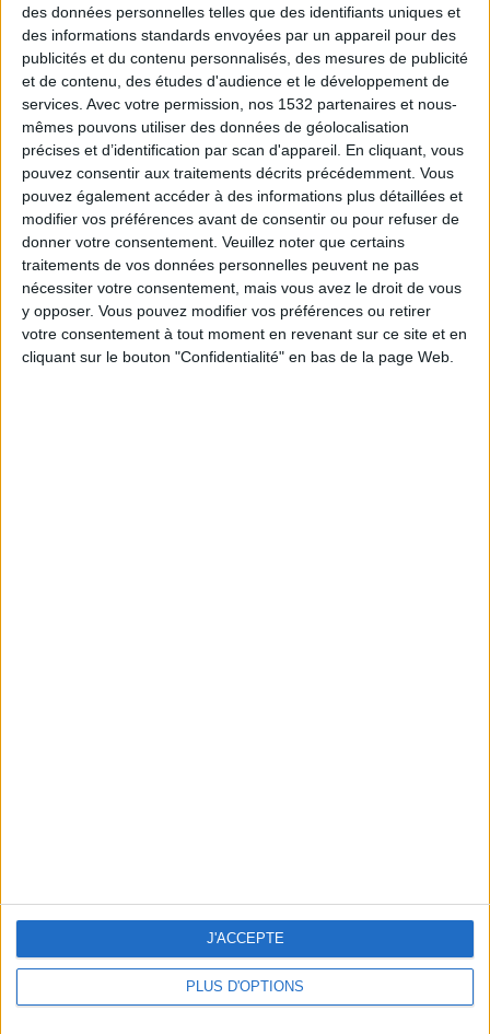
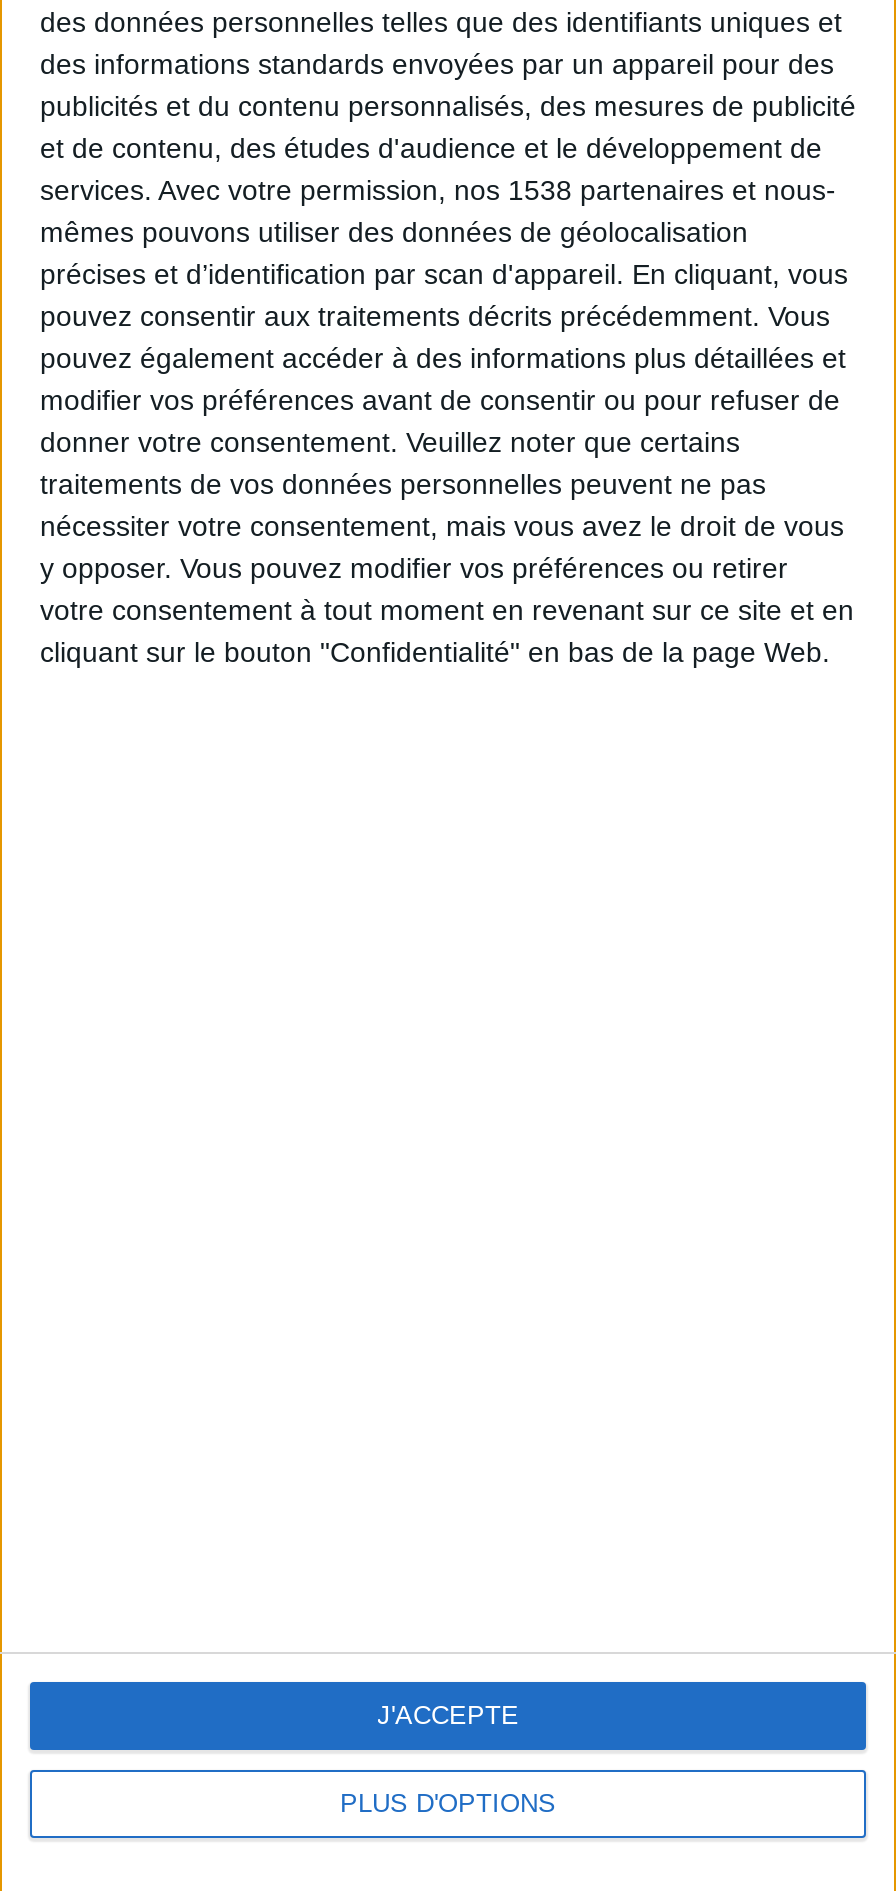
[22,95,457,112] services. Avec votre permission, nos 1532 partenaires et nous- -> [40,173,836,205] services. Avec votre permission, nos 1538 partenaires et nous-

